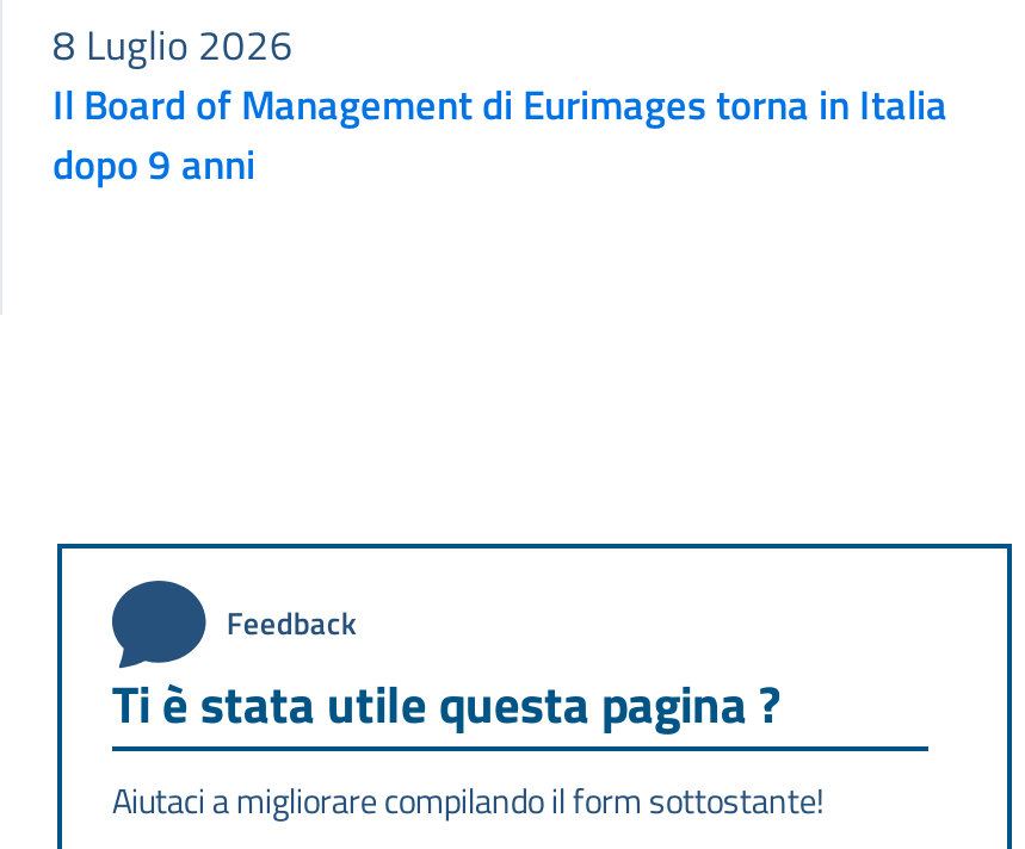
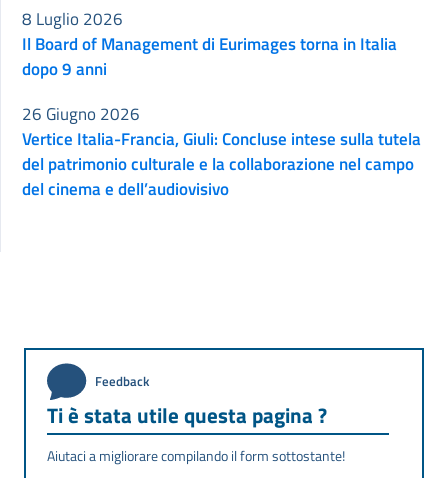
none -> [22,126,421,202] Vertice Italia-Francia, Giuli: Concluse intese sulla tutela | del patrimonio culturale e la collaborazione nel campo | del cinema e dell’audiovisivo
none -> [22,101,140,127] 26 Giugno 2026

